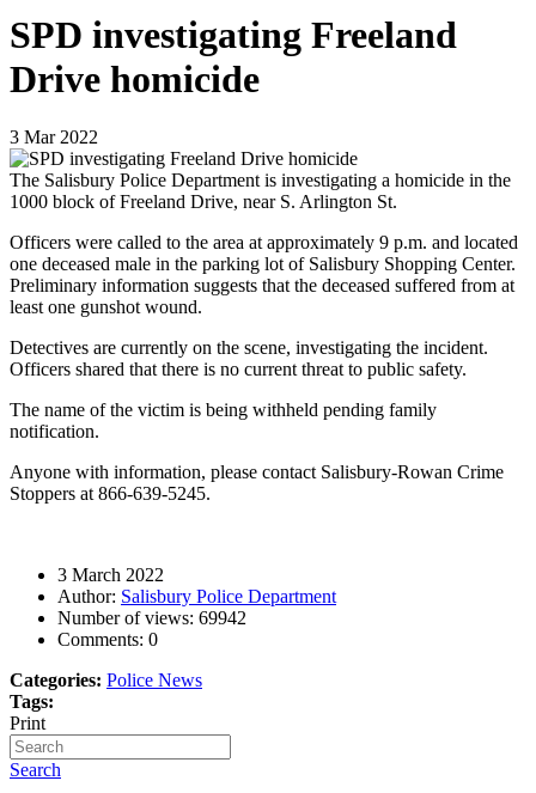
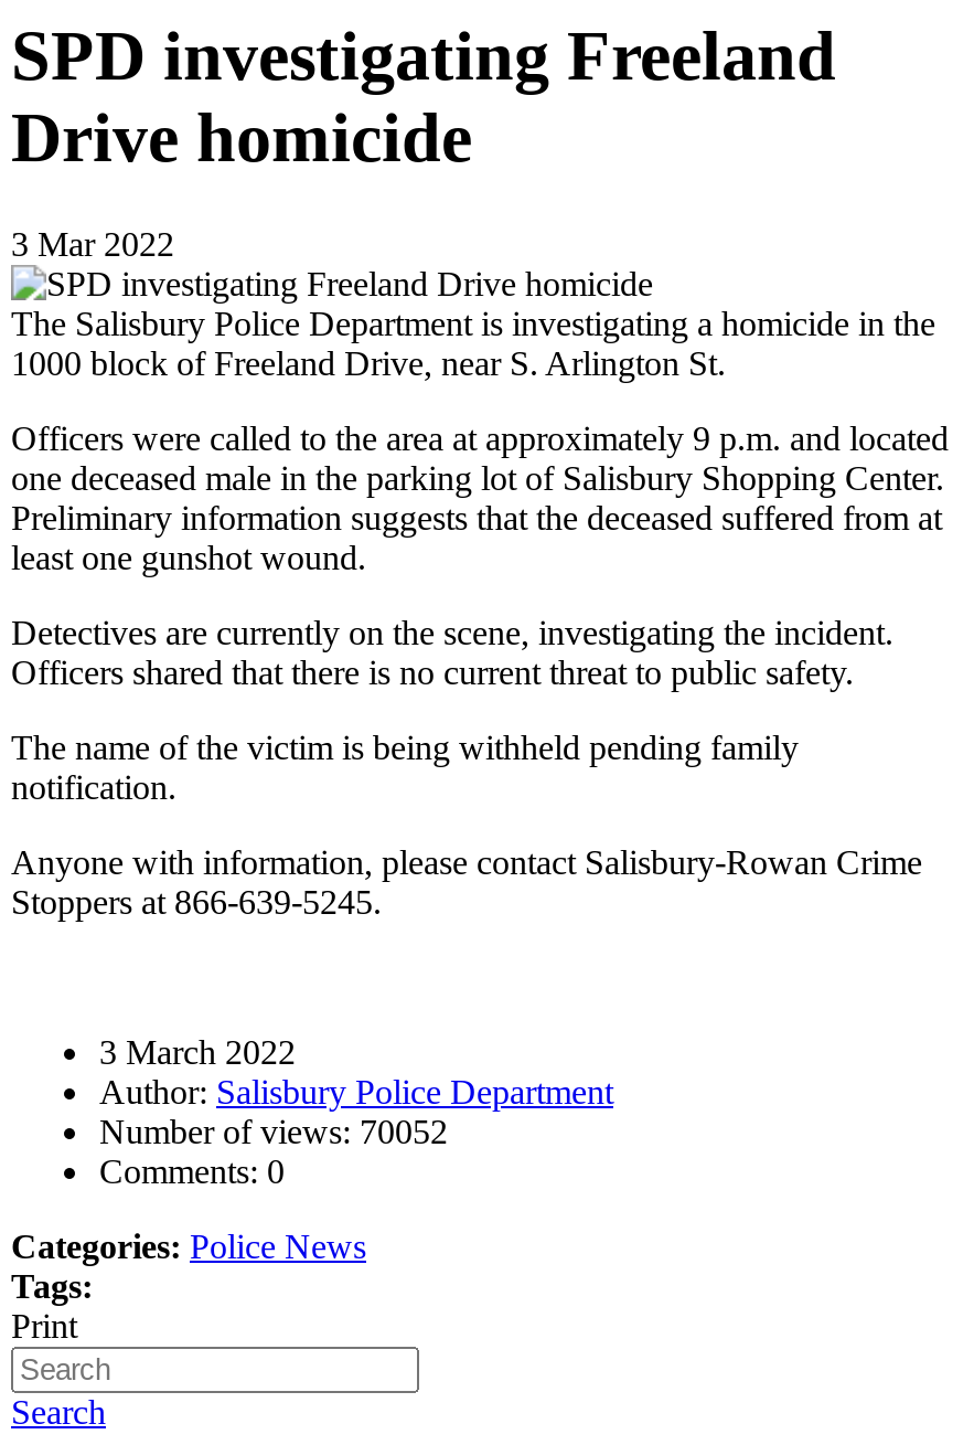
[57,608,246,628] Number of views: 69942 -> [99,1113,448,1151] Number of views: 70052

